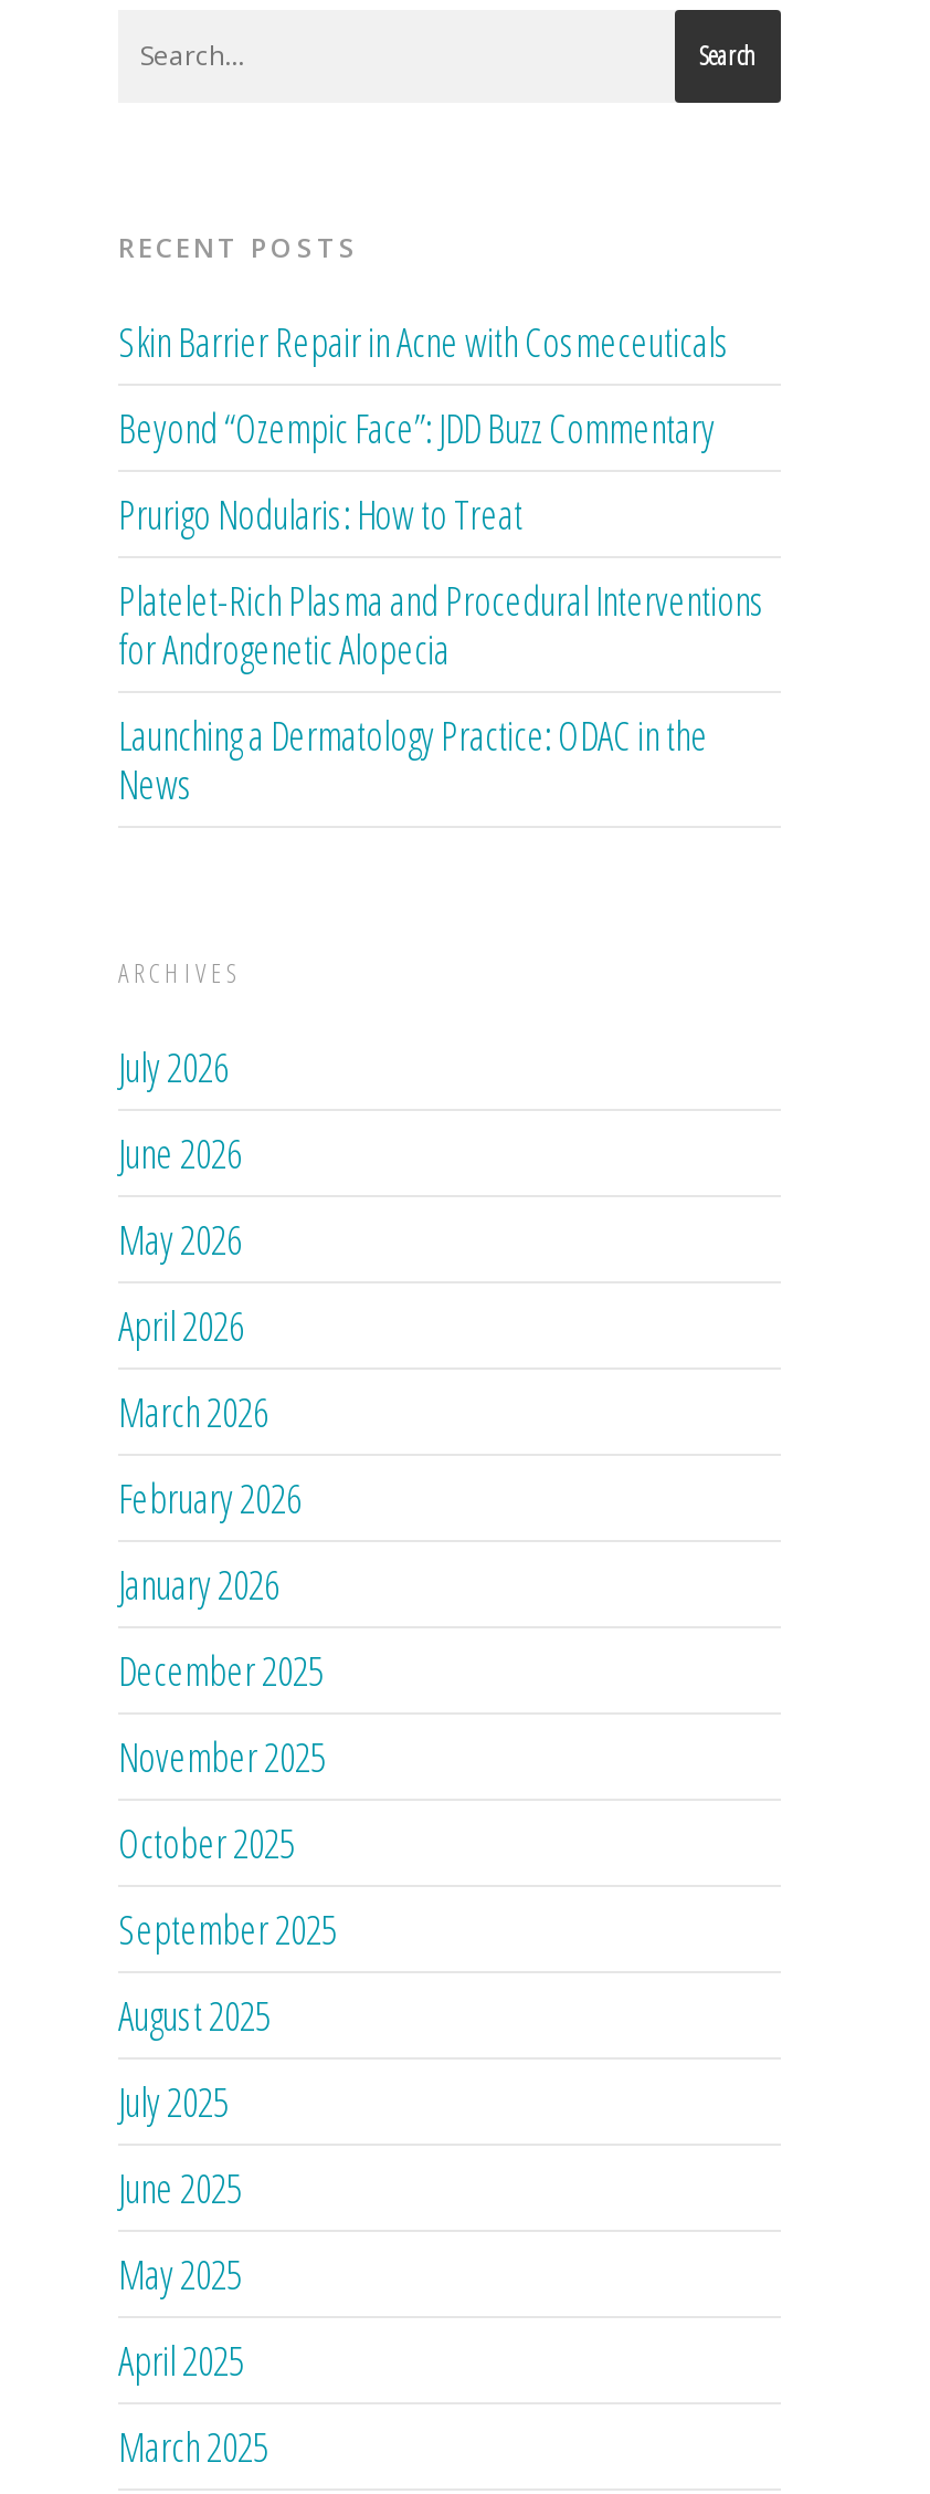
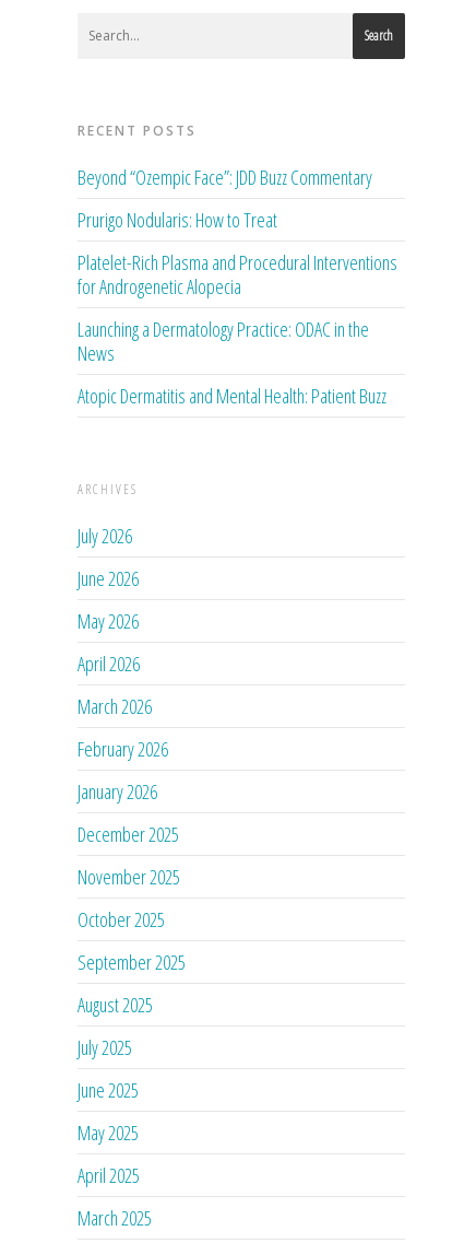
[118,314,730,367] Skin Barrier Repair in Acne with Cosmeceuticals -> none
moved [118,400,765,809] -> [78,163,397,366]: Beyond “Ozempic Face”: JDD Buzz Commentary | Prurigo Nodularis: How to Treat | Platelet-Rich Plasma and Procedural Interventions | for Androgenetic Alopecia | Launching a Dermatology Practice: ODAC in the | News
none -> [78,382,386,408] Atopic Dermatitis and Mental Health: Patient Buzz

